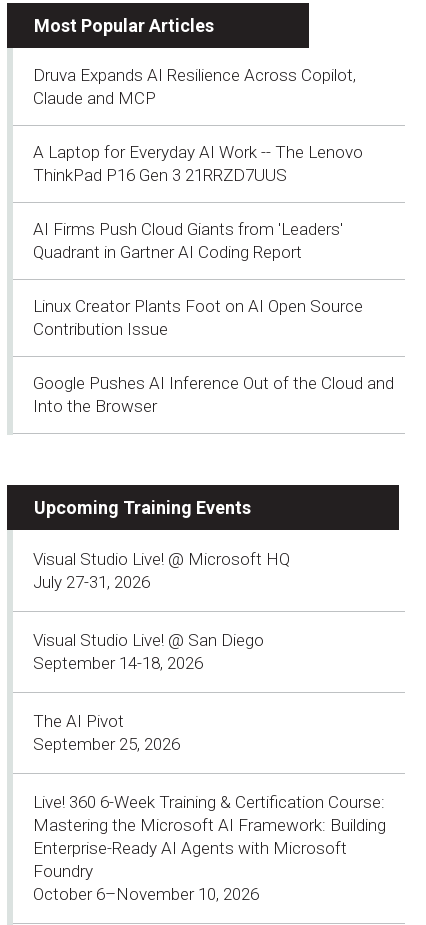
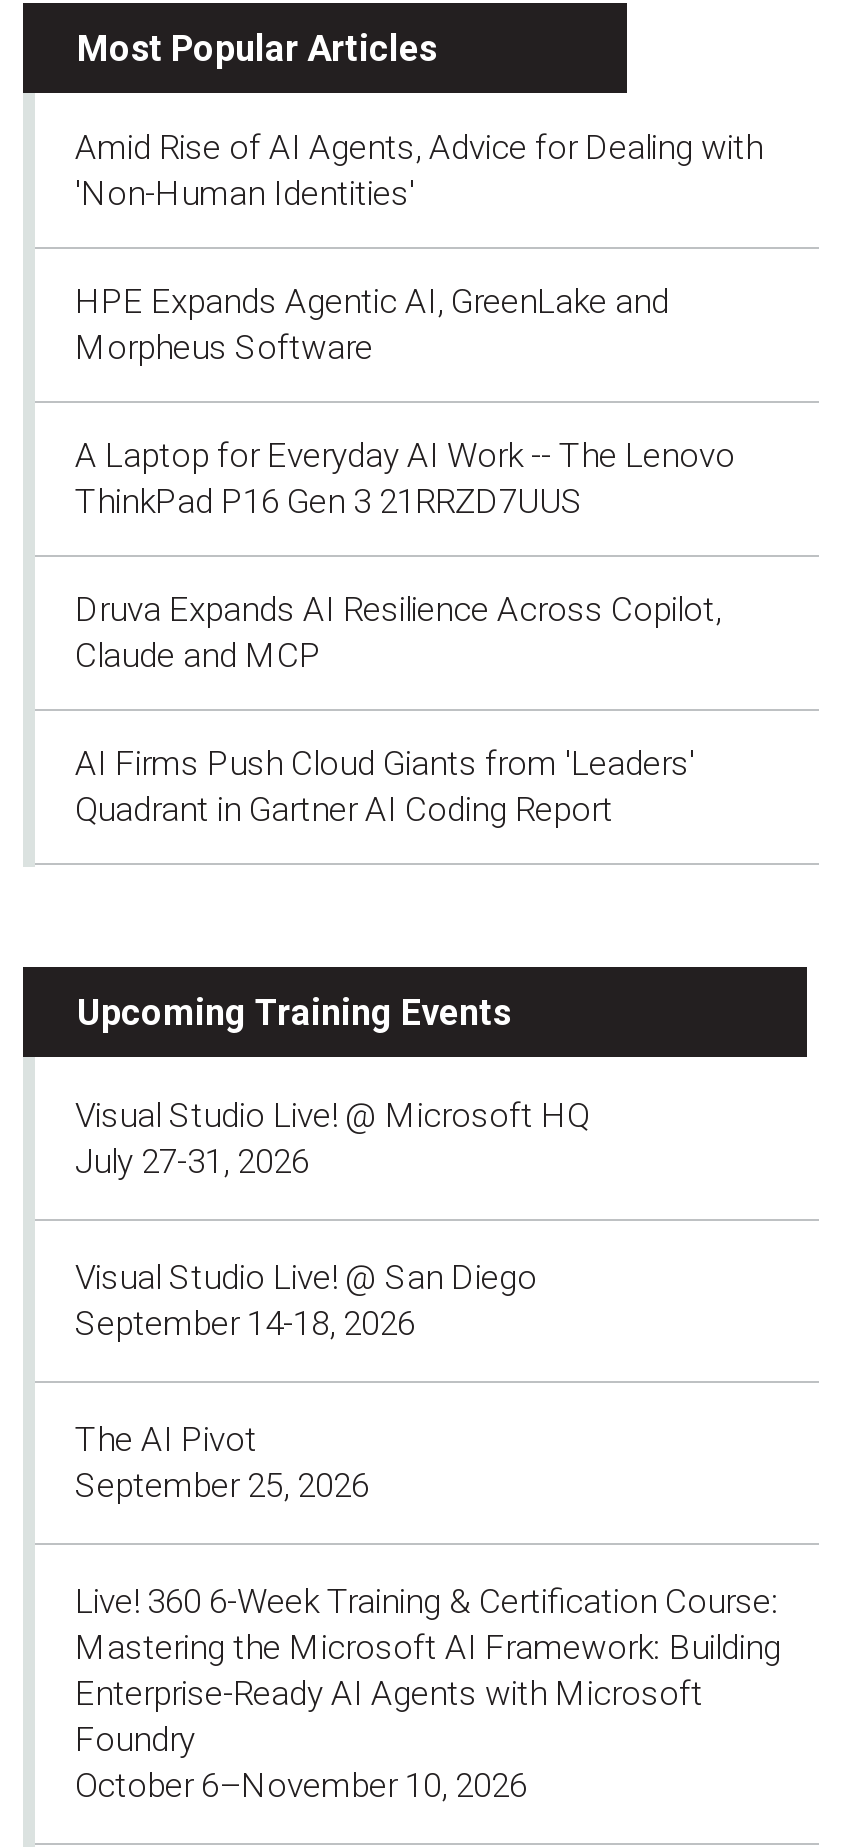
none -> [75,126,763,366] Amid Rise of AI Agents, Advice for Dealing with | 'Non-Human Identities' | HPE Expands Agentic AI, GreenLake and | Morpheus Software
moved [33,64,356,107] -> [75,588,721,674]: Druva Expands AI Resilience Across Copilot, | Claude and MCP
moved [33,141,363,184] -> [75,434,735,520]: A Laptop for Everyday AI Work -- The Lenovo | ThinkPad P16 Gen 3 21RRZD7UUS
moved [33,218,343,261] -> [75,742,695,828]: AI Firms Push Cloud Giants from 'Leaders' | Quadrant in Gartner AI Coding Report
[33,295,394,415] Linux Creator Plants Foot on AI Open Source | Contribution Issue | Google Pushes AI Inference Out of the Cloud and | Into the Browser -> none

